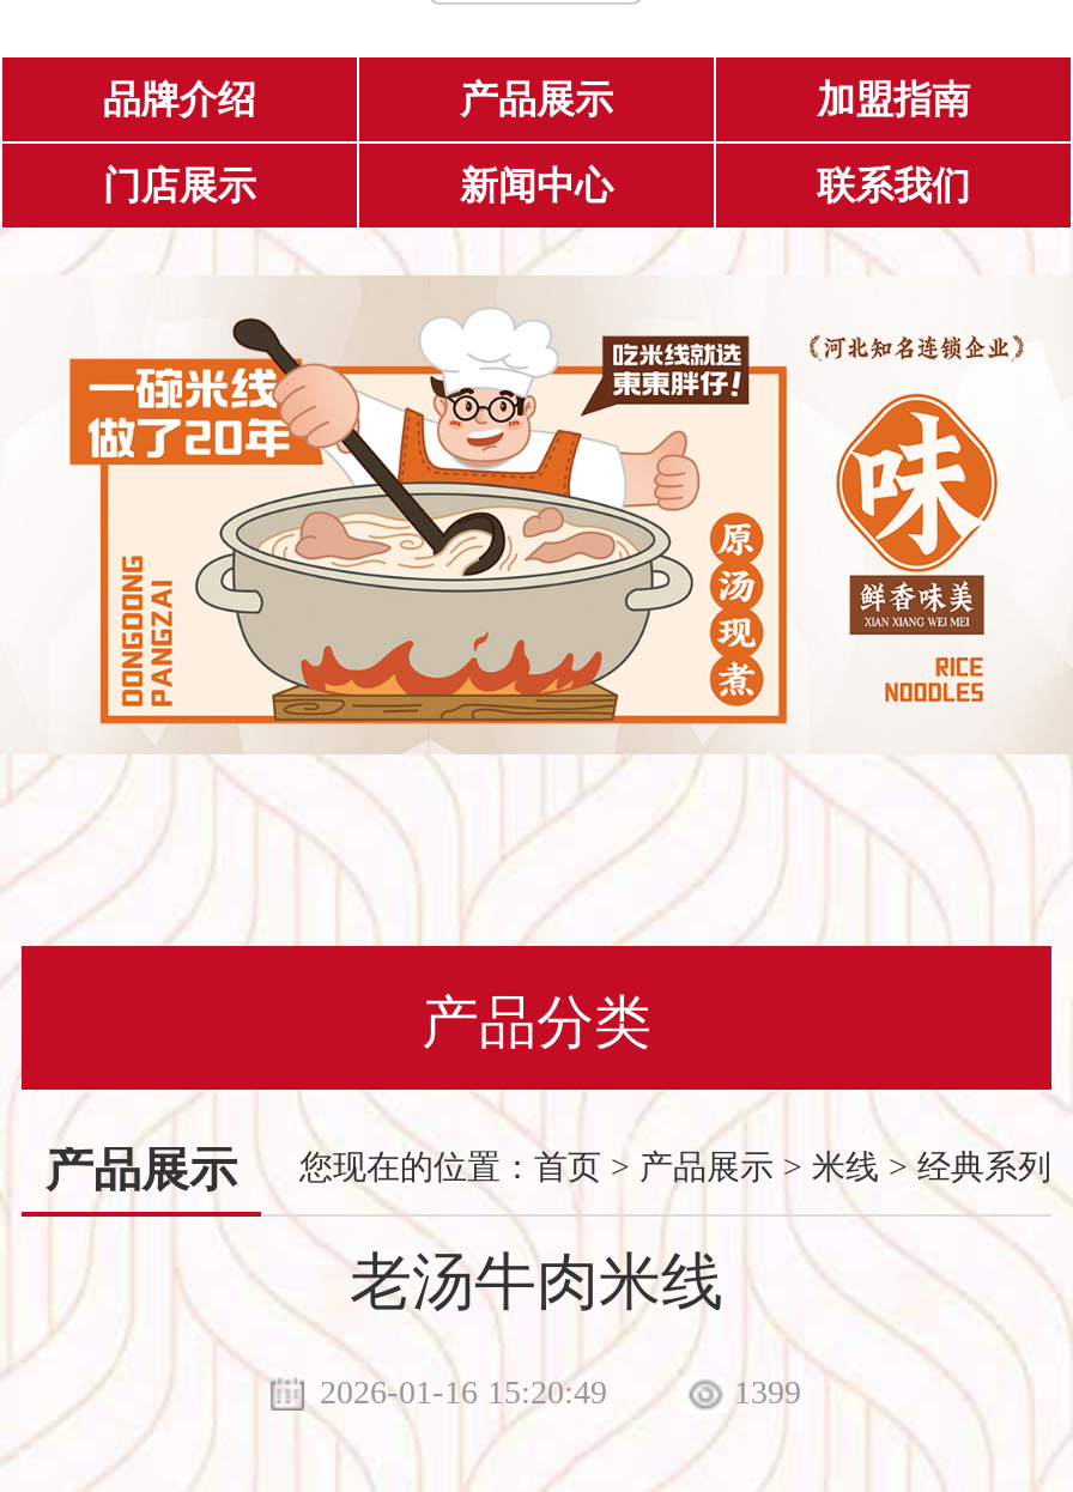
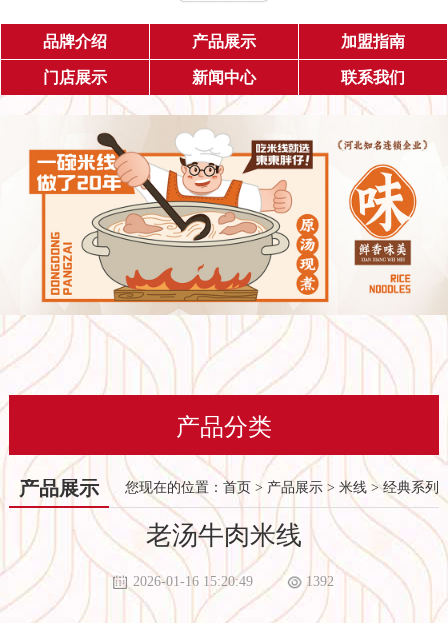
[734,1375,801,1411] 1399 -> [306,574,334,589] 1392

